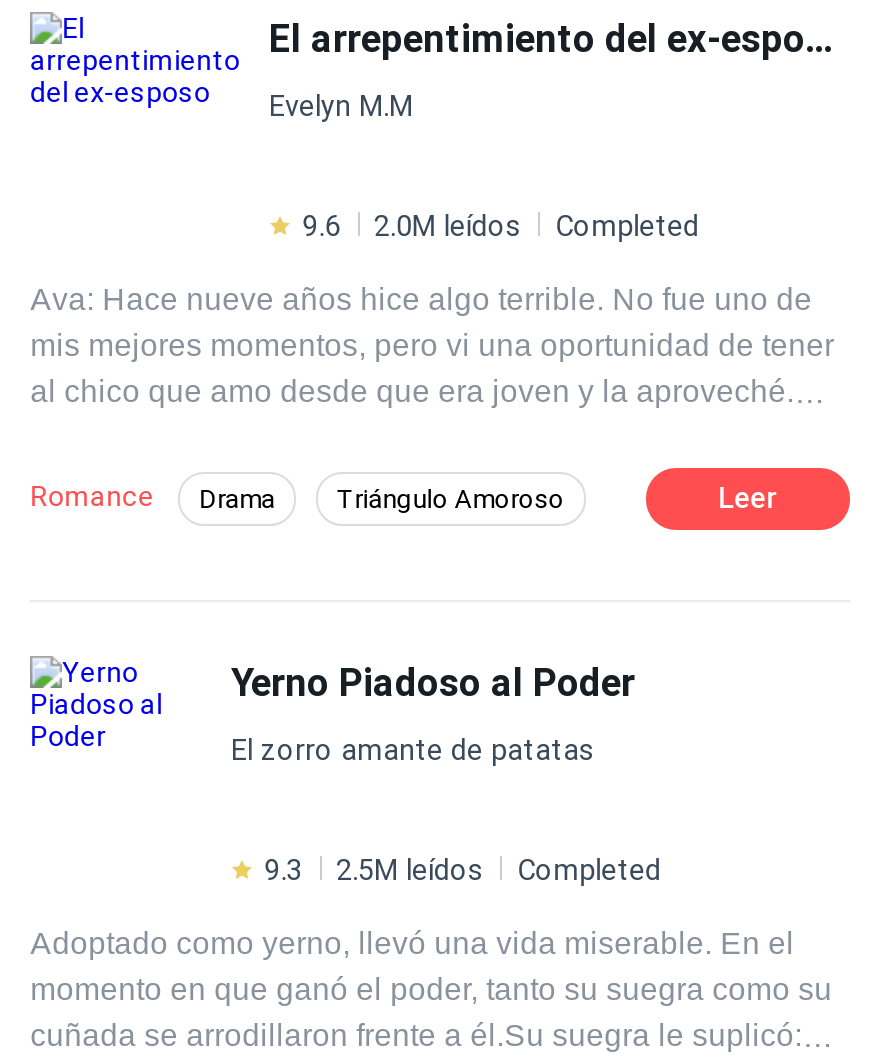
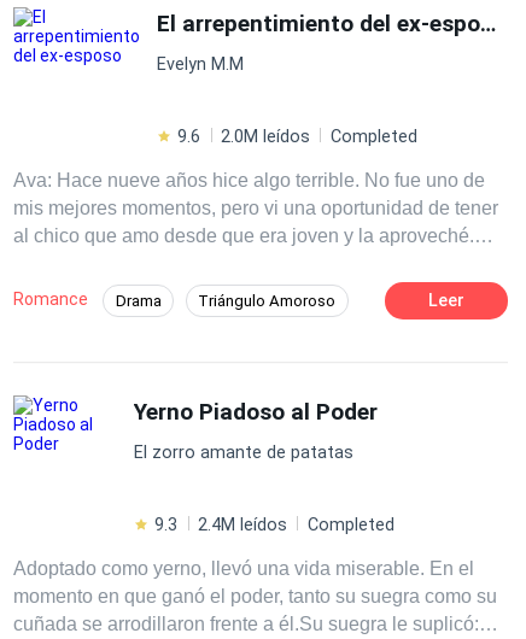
[264,853,661,885] 9.3 2.5M leídos Completed -> [155,514,394,534] 9.3 2.4M leídos Completed

